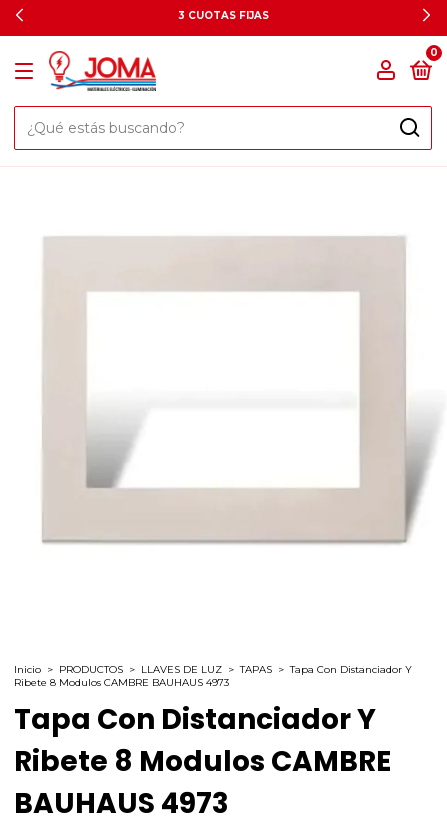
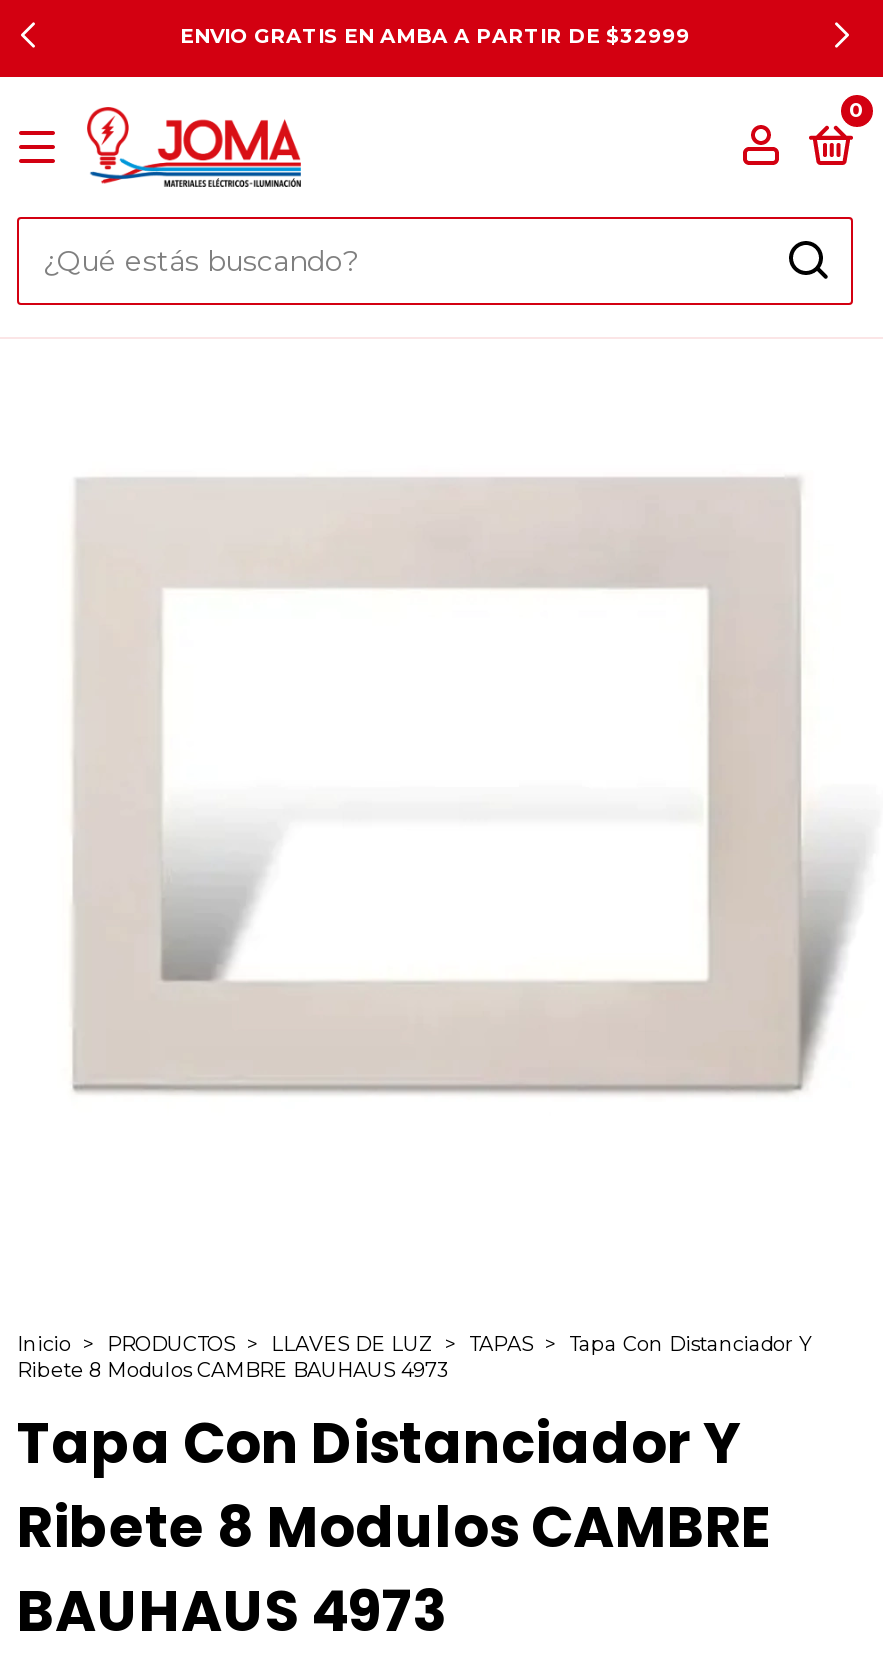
[177,9,268,22] 3 CUOTAS FIJAS -> [180,23,690,49] ENVIO GRATIS EN AMBA A PARTIR DE $32999

